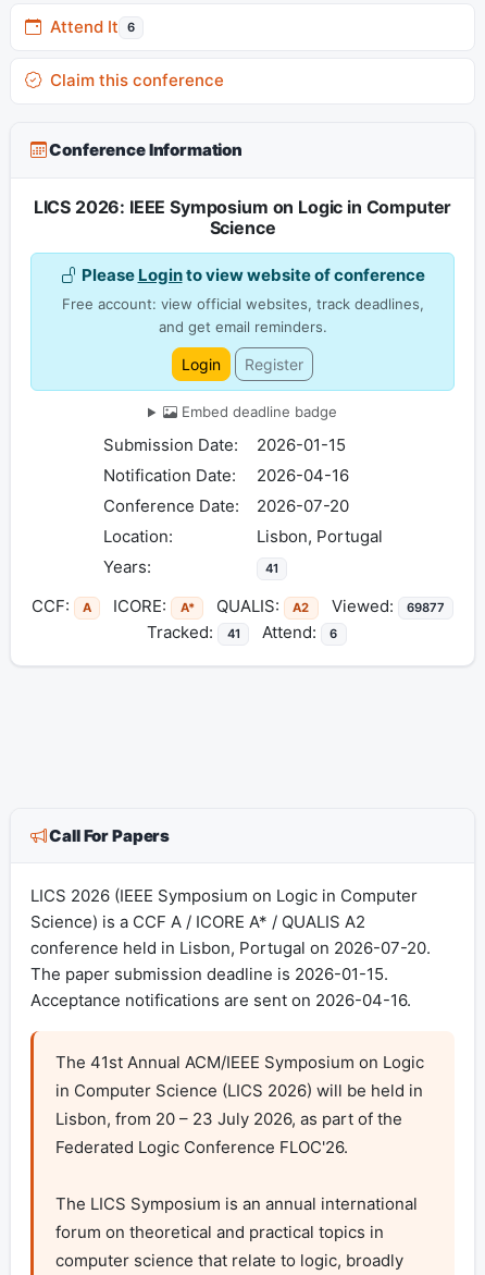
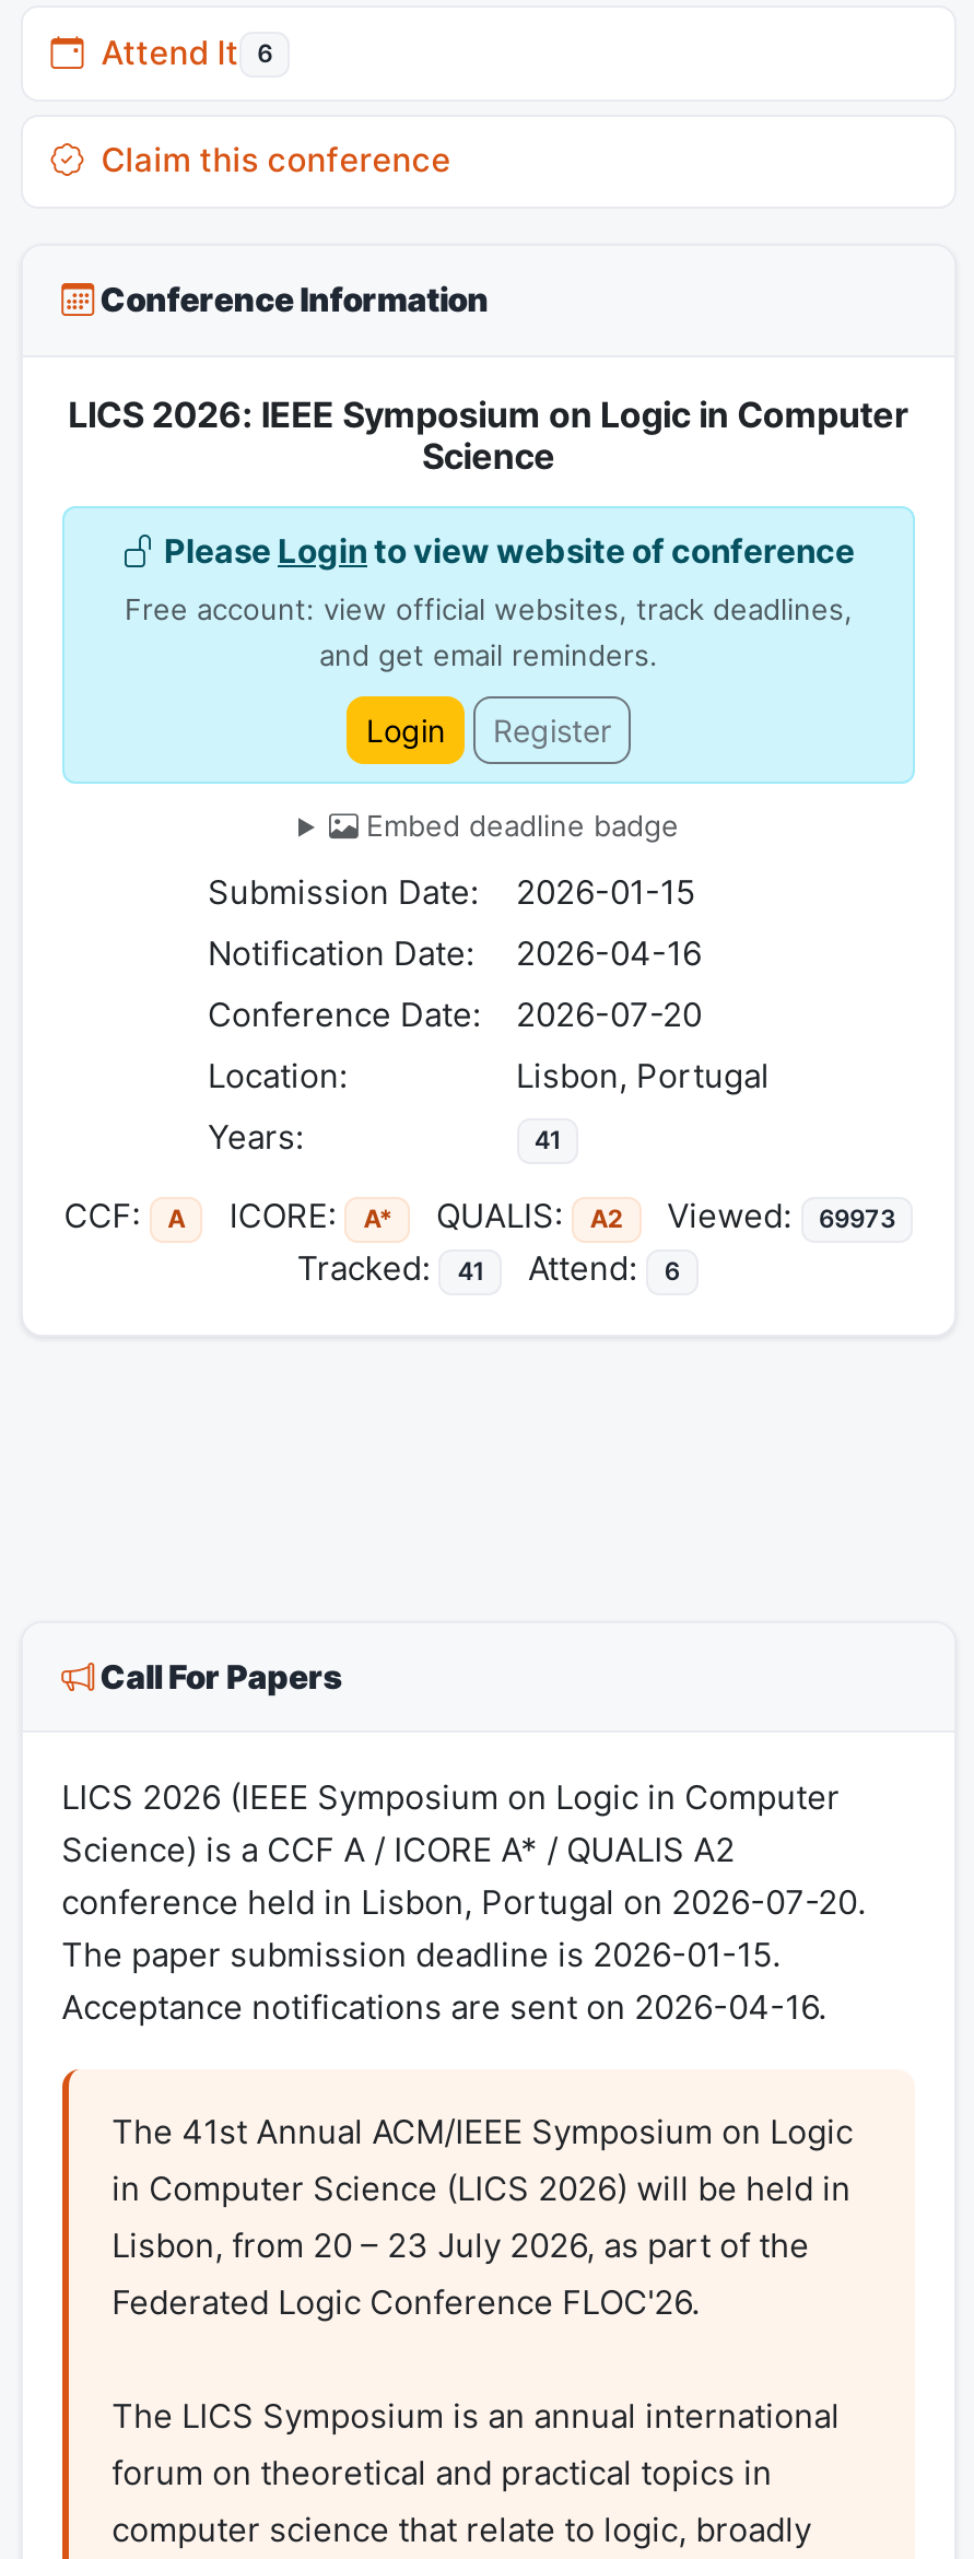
[31,596,445,617] CCF: A ICORE: A* QUALIS: A2 Viewed: 69877 -> [64,1195,895,1237] CCF: A ICORE: A* QUALIS: A2 Viewed: 69973

